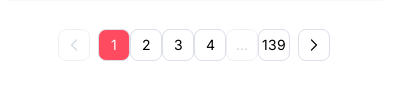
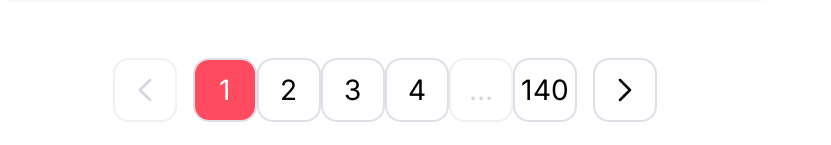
[262,36,286,53] 139 -> [521,72,569,106] 140

